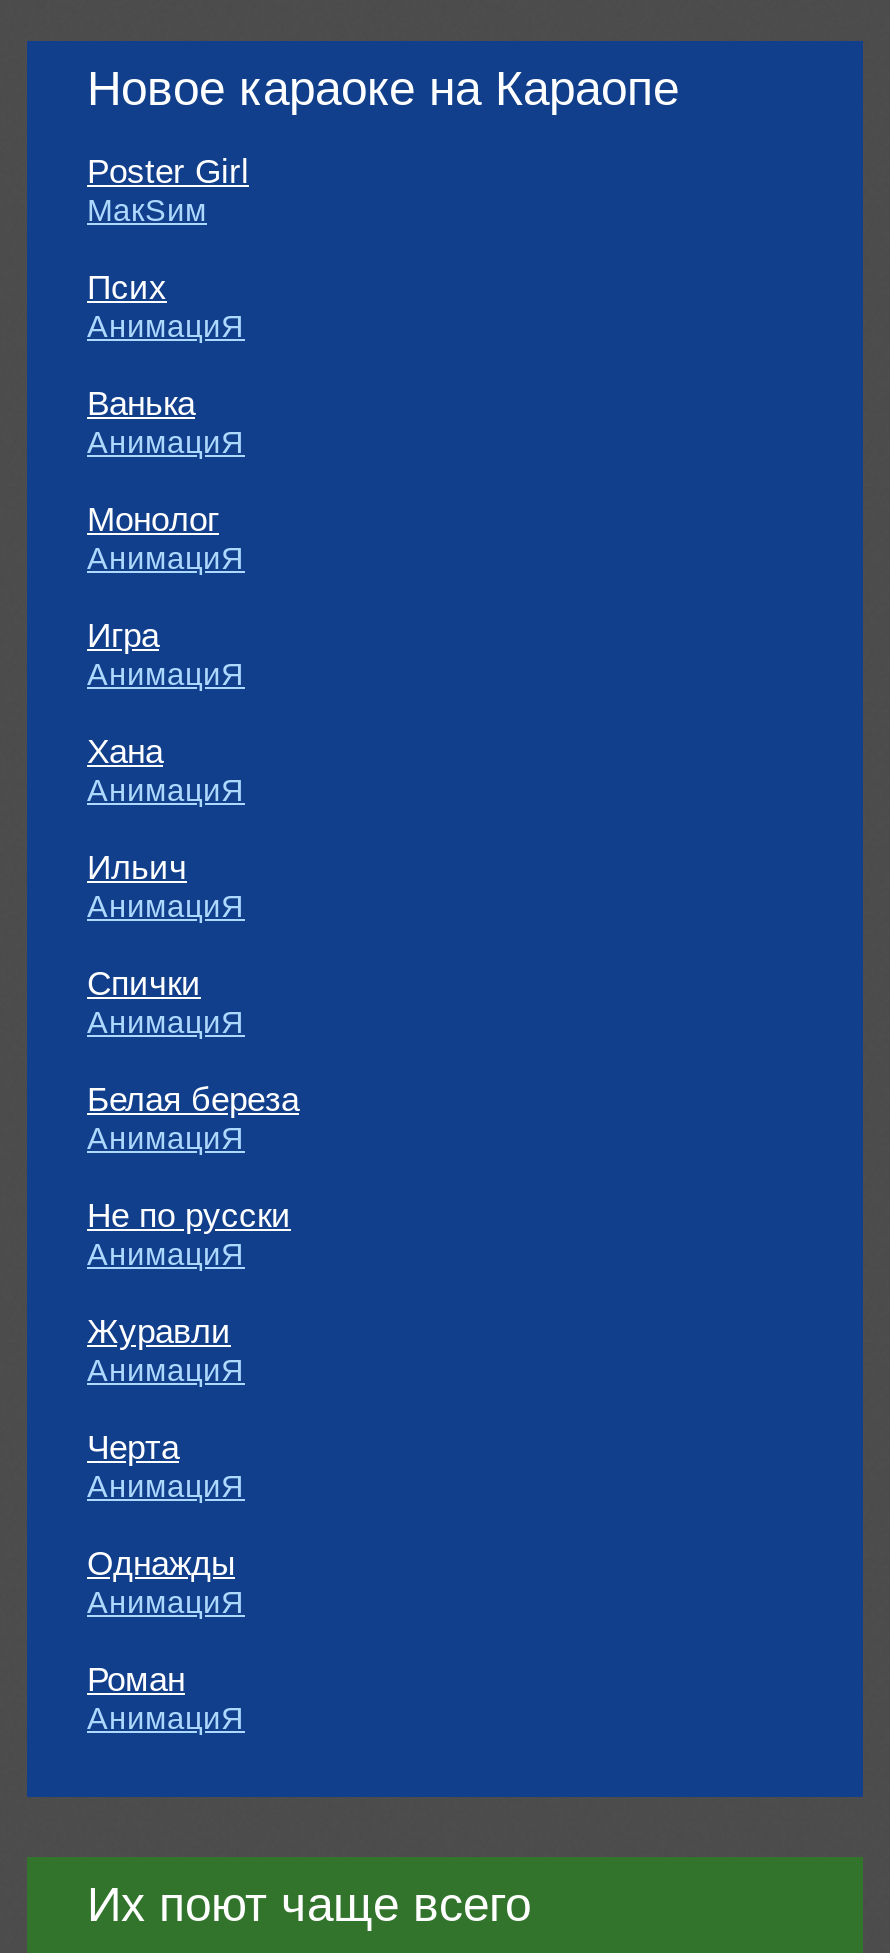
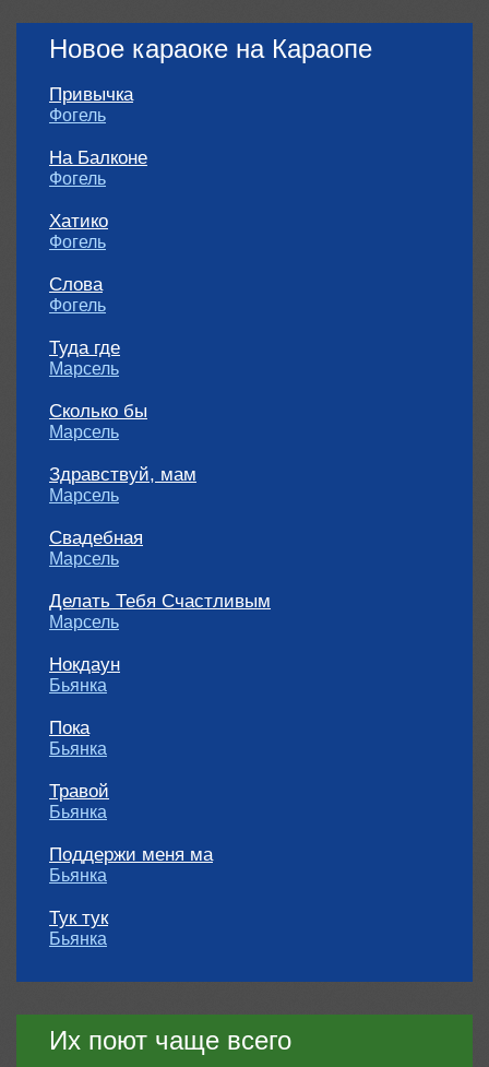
[87,152,249,226] Poster Girl | МакSим -> [49,84,133,124] Привычка | Фогель
[87,268,245,342] Псих | АнимациЯ -> [49,147,147,187] На Балконе | Фогель
[87,384,245,458] Ванька | АнимациЯ -> [49,210,108,251] Хатико | Фогель
[87,500,245,574] Монолог | АнимациЯ -> [49,274,106,314] Слова | Фогель
[87,616,245,690] Игра | АнимациЯ -> [49,337,120,377] Туда где | Марсель
[87,732,245,806] Хана | АнимациЯ -> [49,400,147,441] Сколько бы | Марсель
[87,848,245,922] Ильич | АнимациЯ -> [49,464,196,504] Здравствуй, мам | Марсель
[87,964,245,1038] Спички | АнимациЯ -> [49,527,143,567] Свадебная | Марсель
[87,1080,299,1154] Белая береза | АнимациЯ -> [49,590,271,631] Делать Тебя Счастливым | Марсель
[87,1196,291,1270] Не по русски | АнимациЯ -> [49,654,120,694] Нокдаун | Бьянка
[87,1312,245,1386] Журавли | АнимациЯ -> [49,717,107,757] Пока | Бьянка
[87,1428,245,1502] Черта | АнимациЯ -> [49,780,109,821] Травой | Бьянка
[87,1544,245,1618] Однажды | АнимациЯ -> [49,844,213,884] Поддержи меня ма | Бьянка
[87,1660,245,1734] Роман | АнимациЯ -> [49,907,108,948] Тук тук | Бьянка

